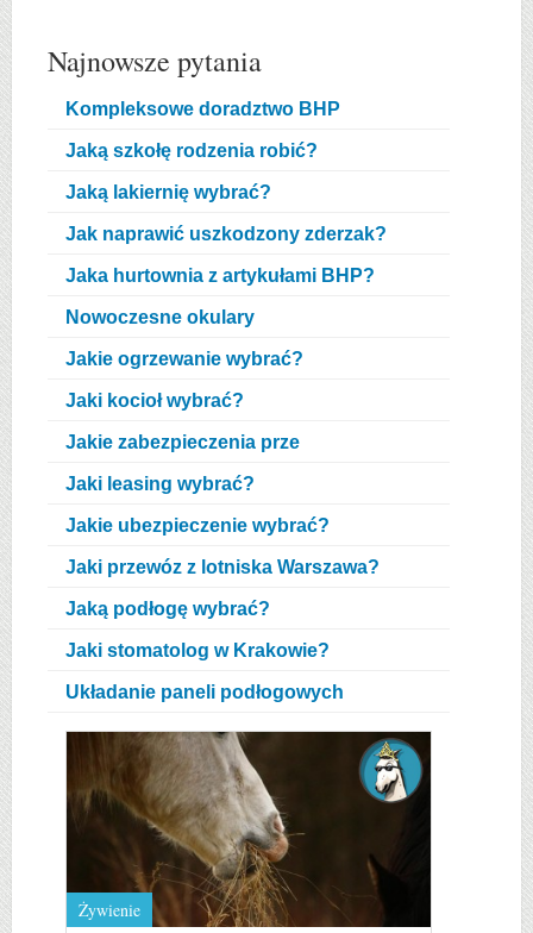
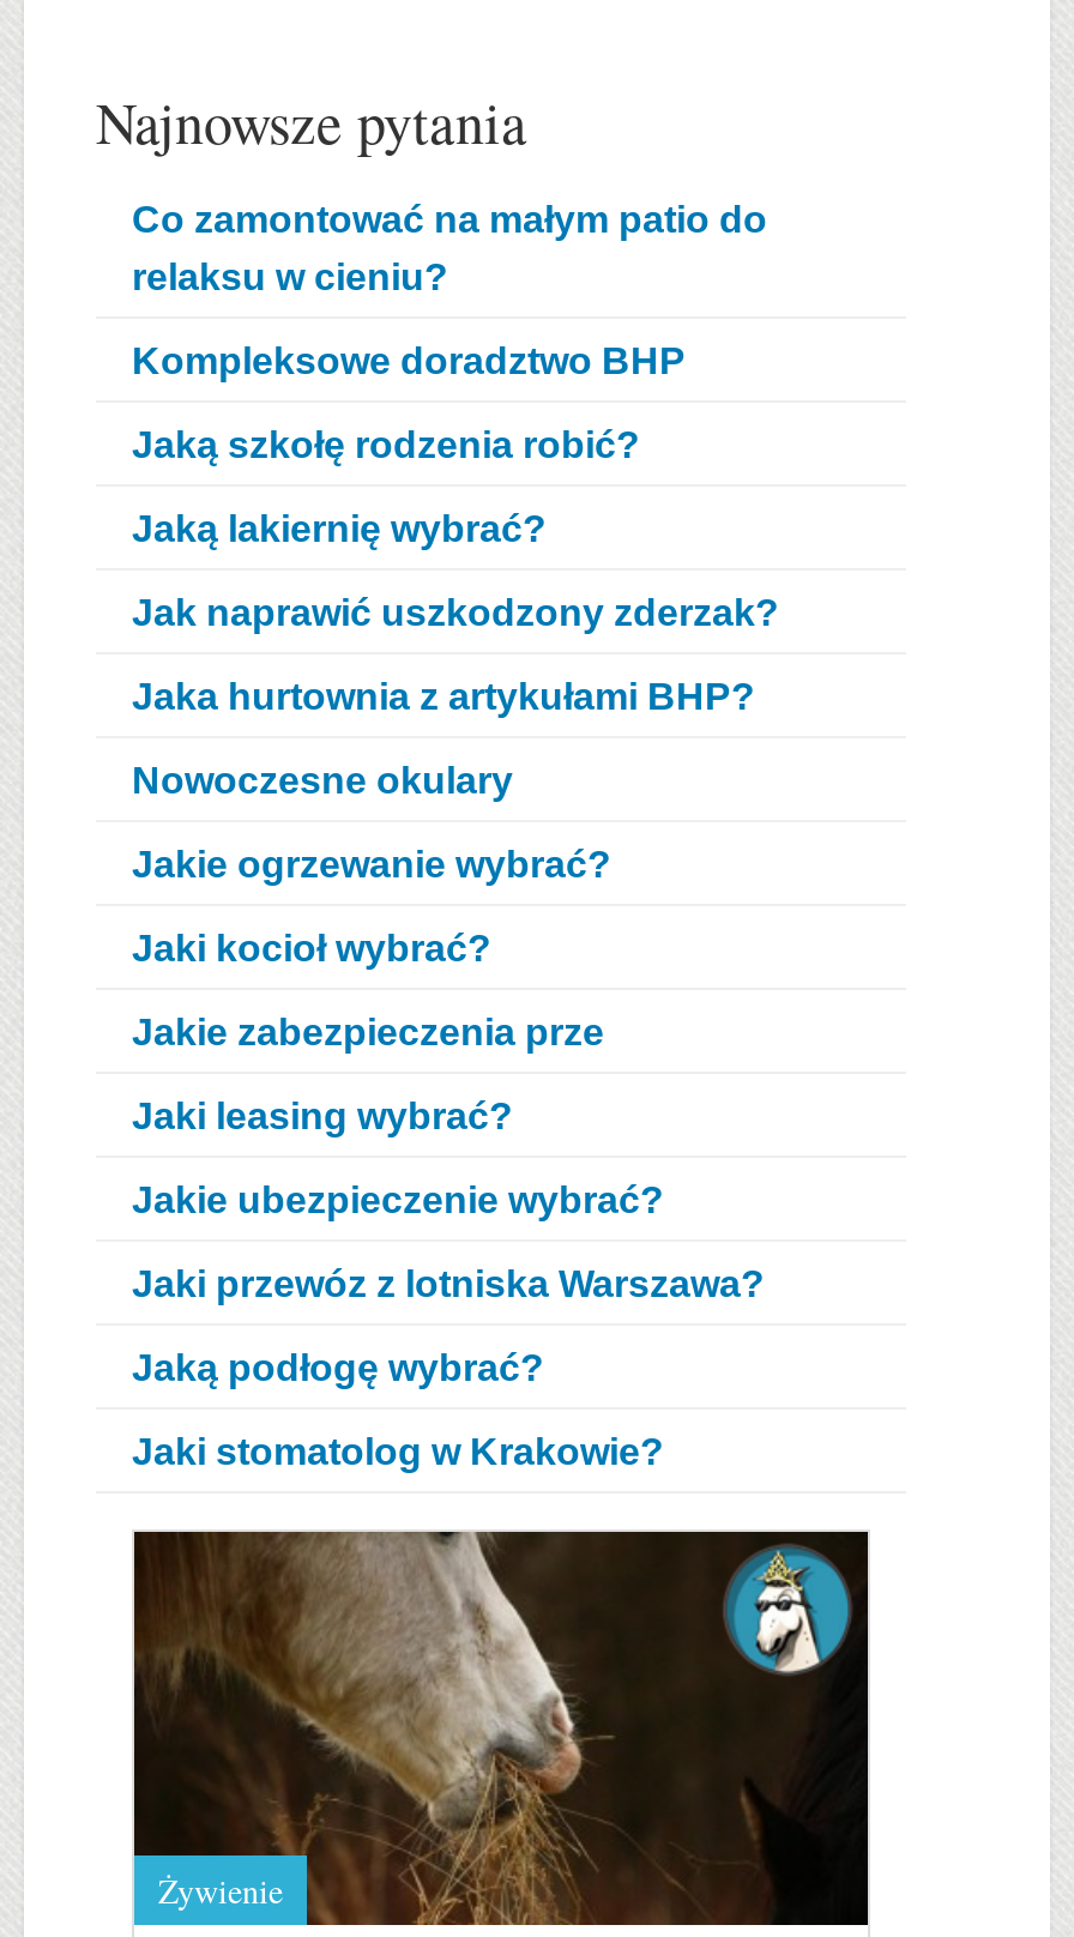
none -> [132,200,767,298] Co zamontować na małym patio do | relaksu w cieniu?
moved [65,99,387,661] -> [132,341,779,1473]: Kompleksowe doradztwo BHP | Jaką szkołę rodzenia robić? | Jaką lakiernię wybrać? | ... | Jaką podłogę wybrać? | Jaki stomatolog w Krakowie?
[65,682,344,702] Układanie paneli podłogowych -> none

